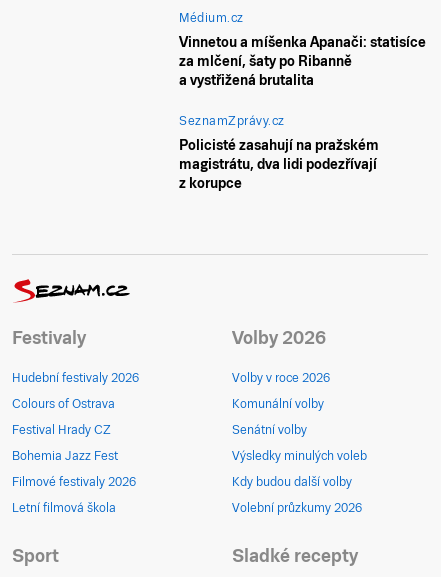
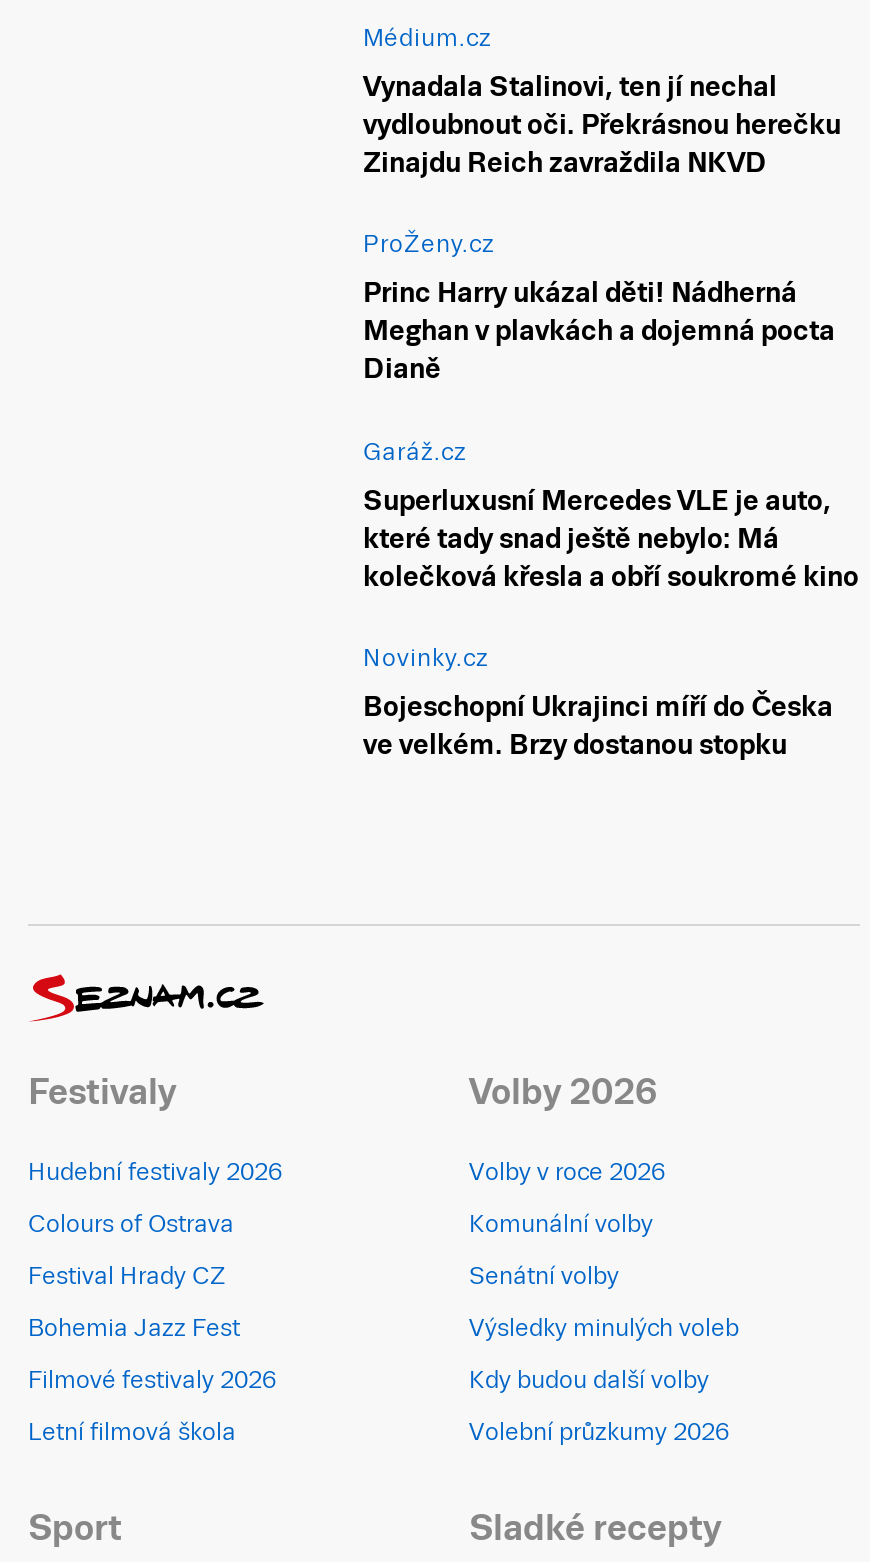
[179,34,426,191] Vinnetou a míšenka Apanači: statisíce | za mlčení, šaty po Ribanně | a vystřižená brutalita | SeznamZprávy.cz | Policisté zasahují na pražském | magistrátu, dva lidi podezřívají | z korupce -> [363,70,859,760] Vynadala Stalinovi, ten jí nechal | vydloubnout oči. Překrásnou herečku | Zinajdu Reich zavraždila NKVD | ProŽeny.cz | Princ Harry ukázal děti! Nádherná | Meghan v plavkách a dojemná pocta | Dianě | Garáž.cz | Superluxusní Mercedes VLE je auto, | které tady snad ještě nebylo: Má | kolečková křesla a obří soukromé kino | Novinky.cz | Bojeschopní Ukrajinci míří do Česka | ve velkém. Brzy dostanou stopku

